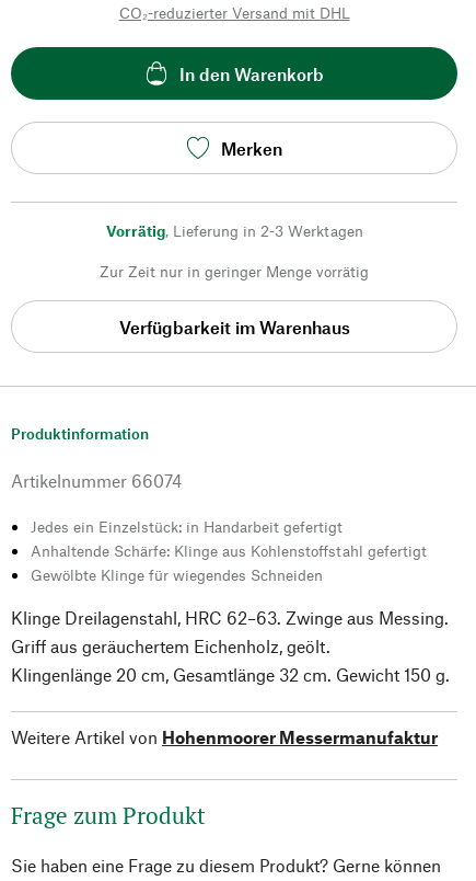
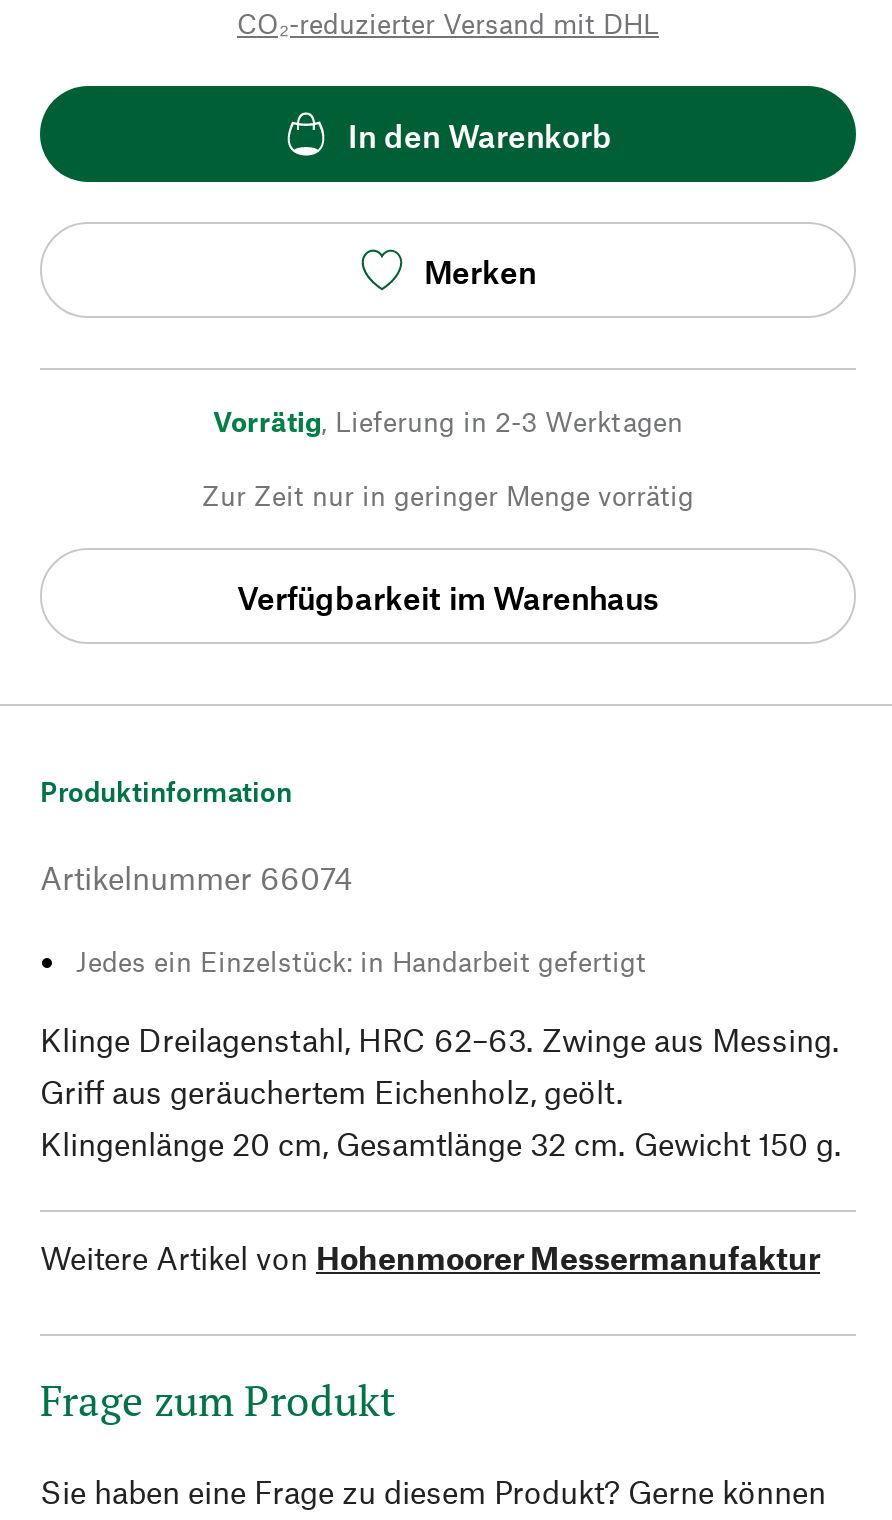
[31,541,427,584] Anhaltende Schärfe: Klinge aus Kohlenstoffstahl gefertigt | Gewölbte Klinge für wiegendes Schneiden -> none

